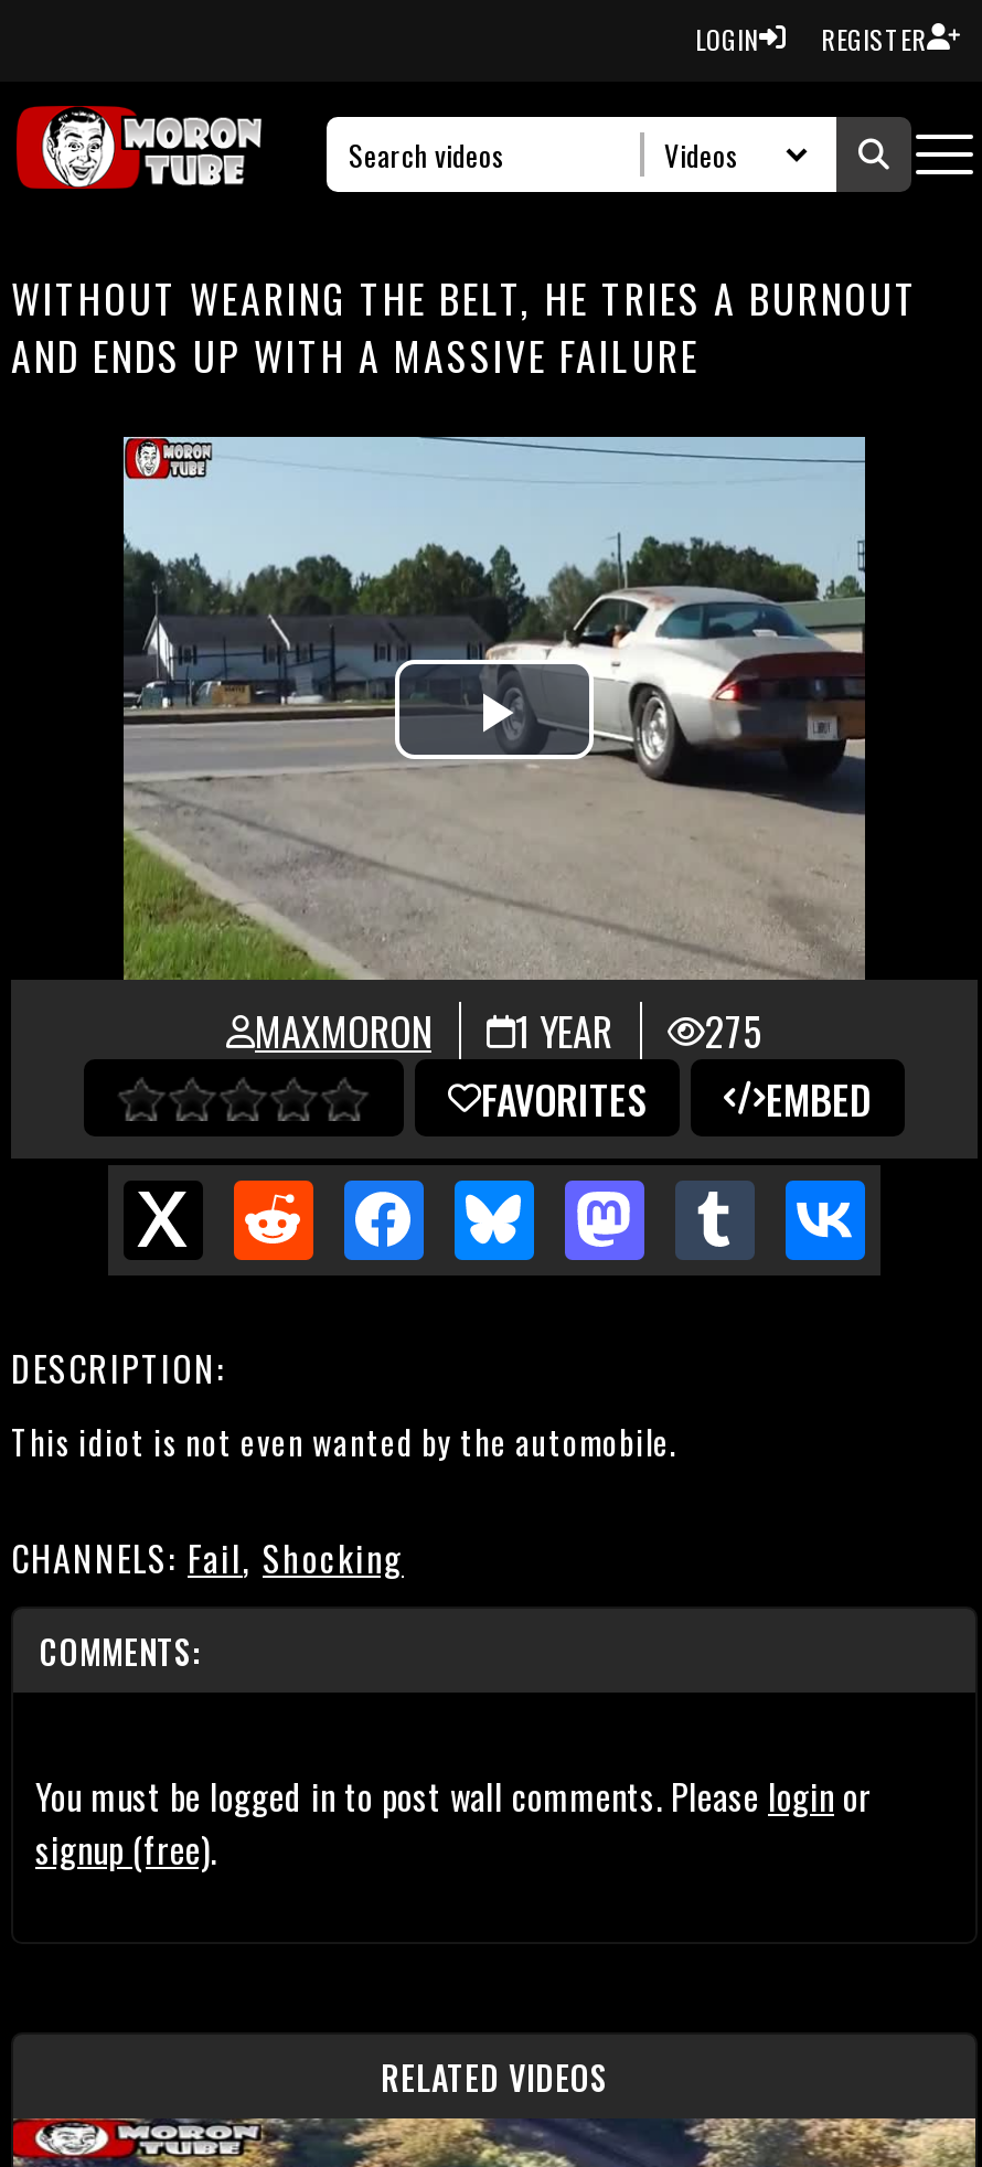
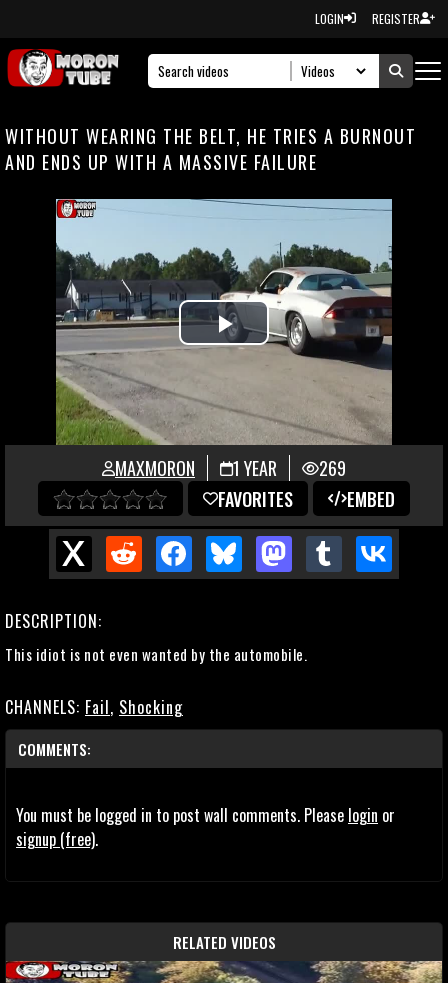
[255,1003,762,1060] MAXMORON 1 YEAR 275 -> [115,455,346,481] MAXMORON 1 YEAR 269

